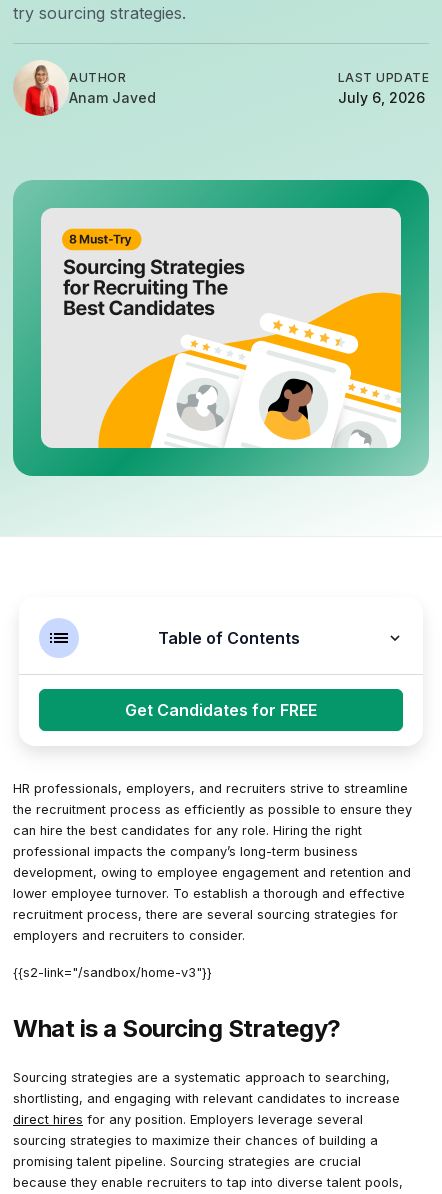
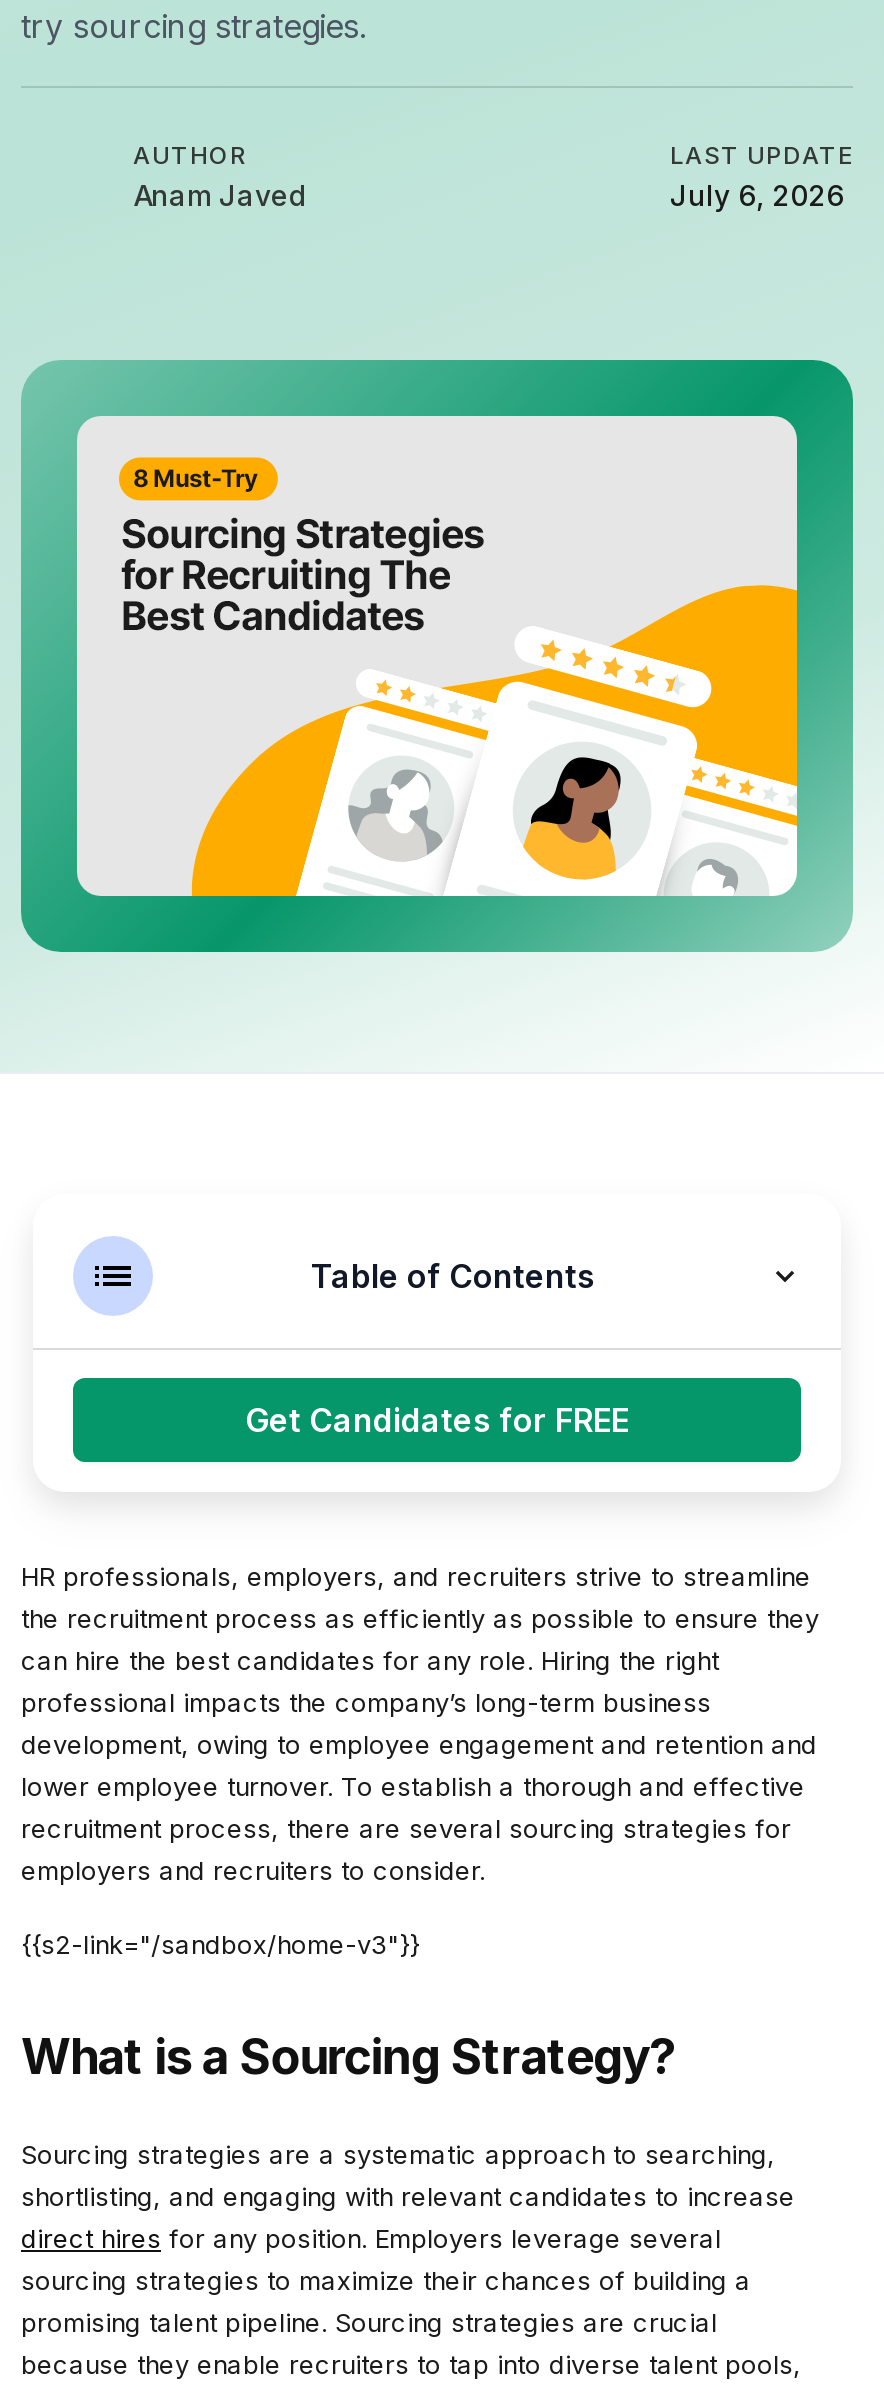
[13,60,66,117] [image] -> none

